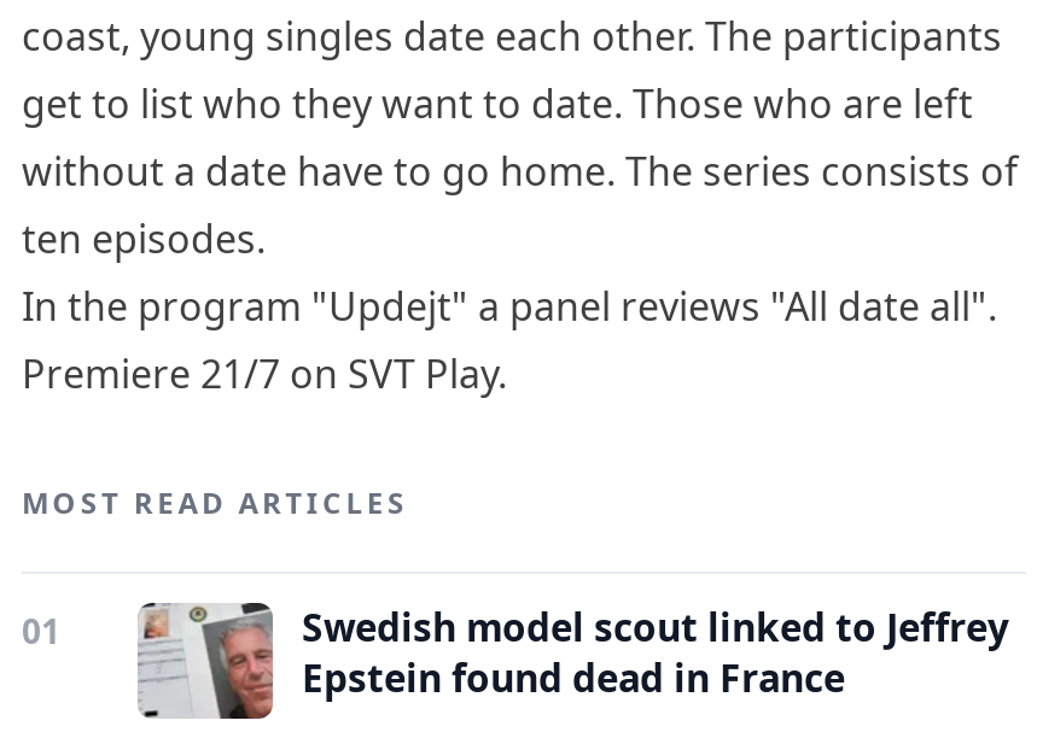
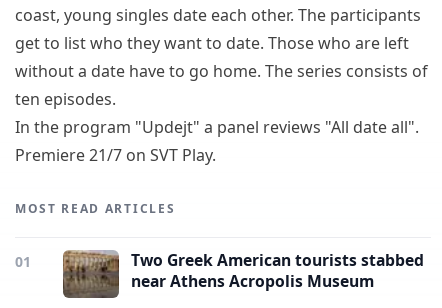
[138,601,1009,719] [image] | Swedish model scout linked to Jeffrey | Epstein found dead in France -> [62,249,424,299] [image] | Two Greek American tourists stabbed | near Athens Acropolis Museum

